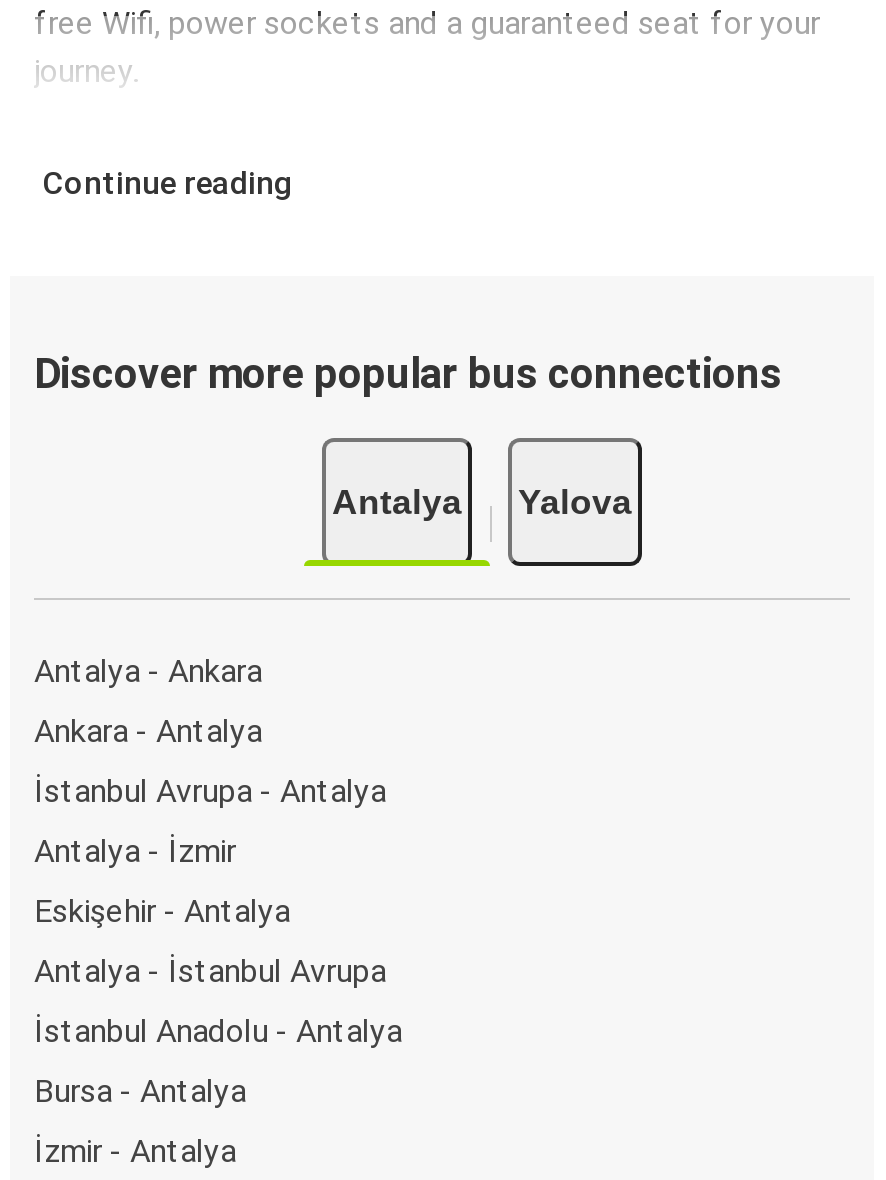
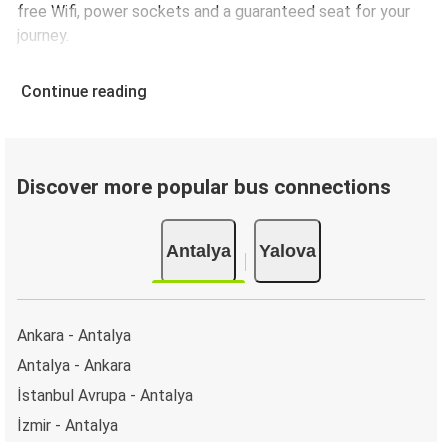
moved [34,651,262,689] -> [17,355,131,374]: Antalya - Ankara
[34,831,402,1109] Antalya - İzmir | Eskişehir - Antalya | Antalya - İstanbul Avrupa | İstanbul Anadolu - Antalya | Bursa - Antalya -> none

